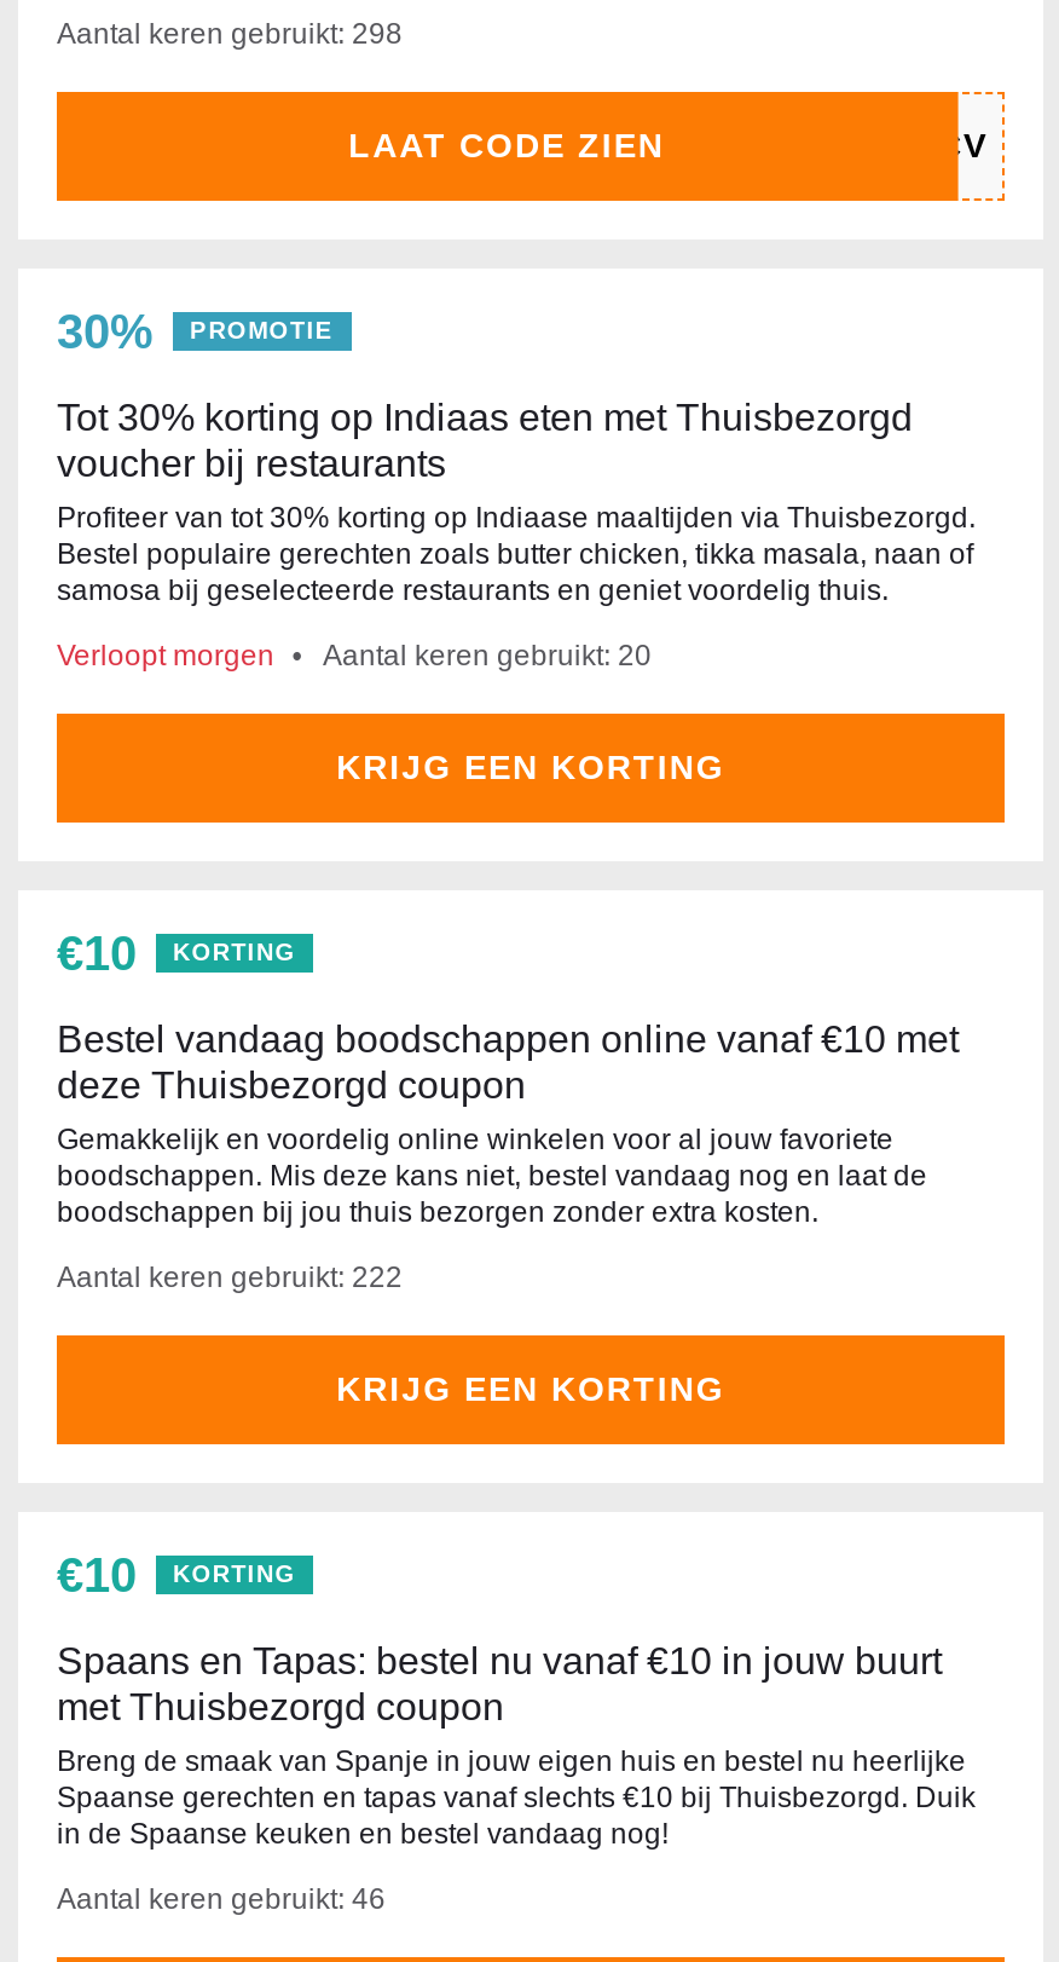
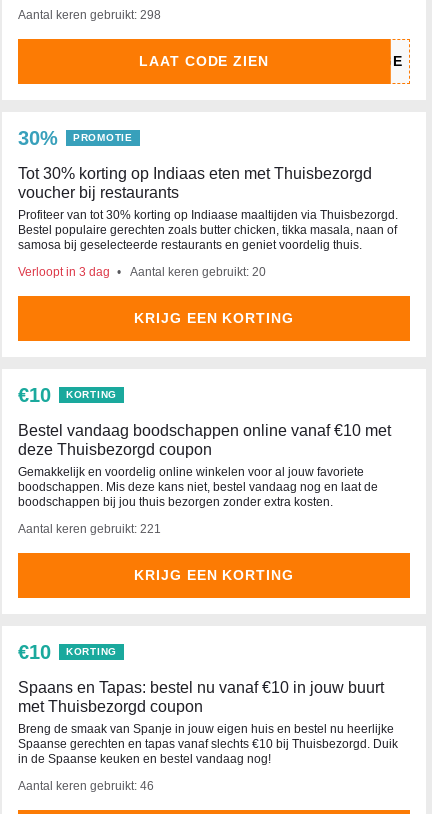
[57,639,274,673] Verloopt morgen -> [18,265,110,279] Verloopt in 3 dag
[57,1260,403,1294] Aantal keren gebruikt: 222 -> [18,522,161,536] Aantal keren gebruikt: 221

